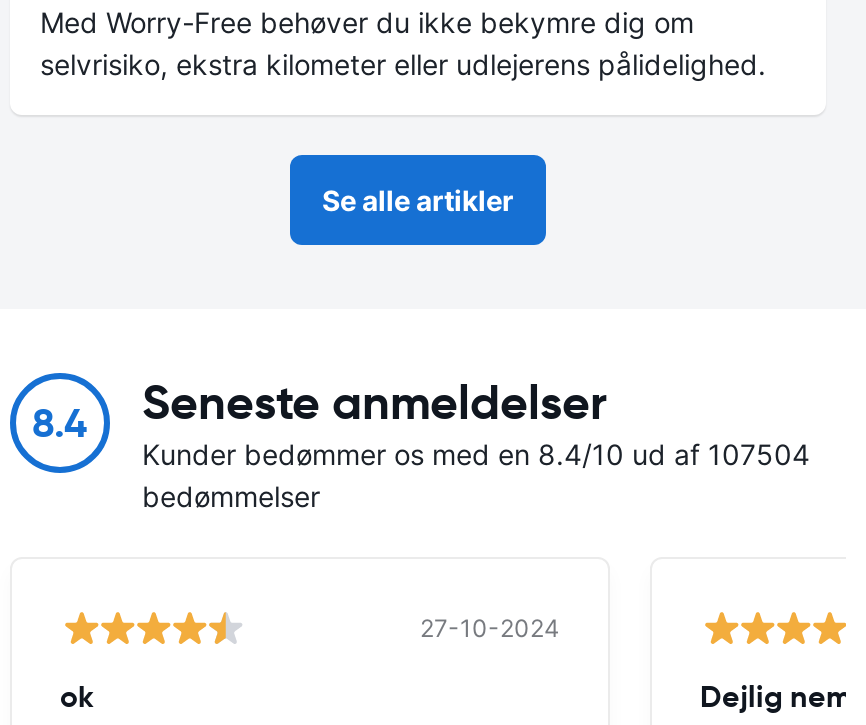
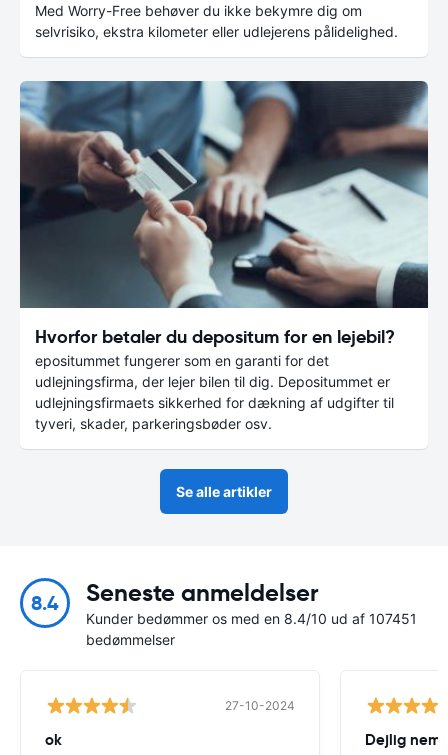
none -> [19,80,429,432] [image] | Hvorfor betaler du depositum for en lejebil? | epositummet fungerer som en garanti for det | udlejningsfirma, der lejer bilen til dig. Depositummet er | udlejningsfirmaets sikkerhed for dækning af udgifter til | tyveri, skader, parkeringsbøder osv.
[142,437,810,471] Kunder bedømmer os med en 8.4/10 ud af 107504 -> [86,610,417,627] Kunder bedømmer os med en 8.4/10 ud af 107451

